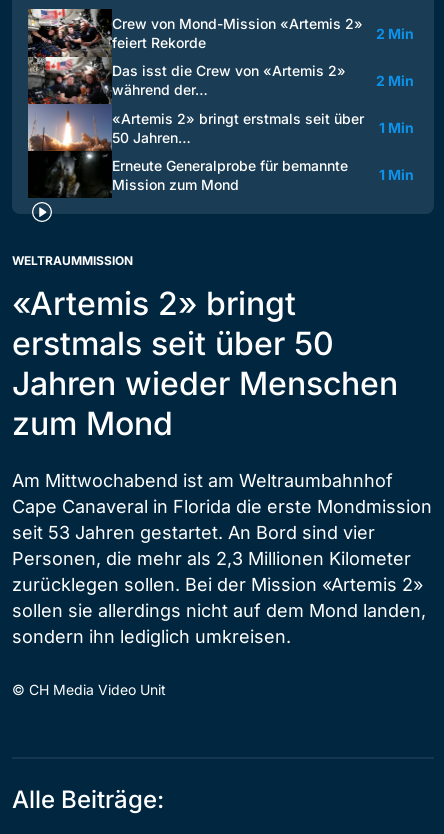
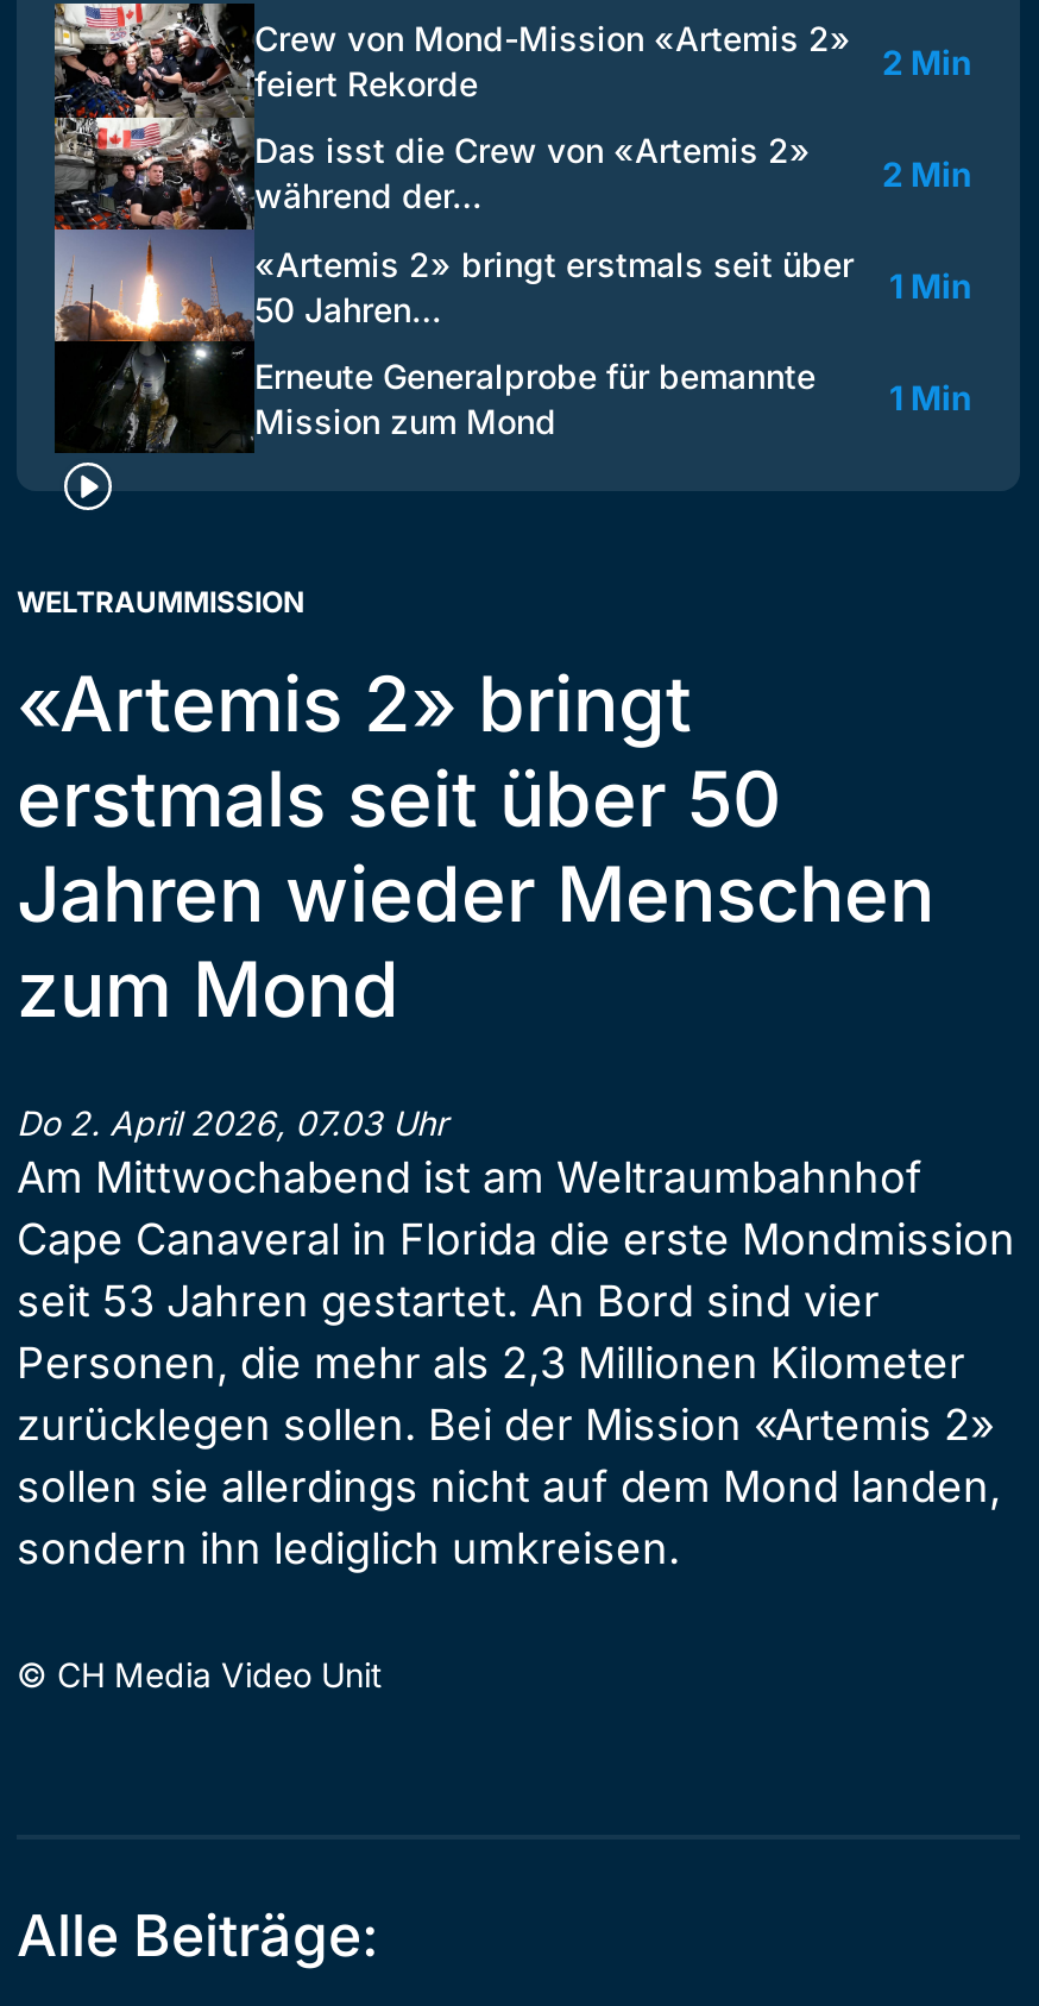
none -> [17,1103,447,1144] Do 2. April 2026, 07.03 Uhr

